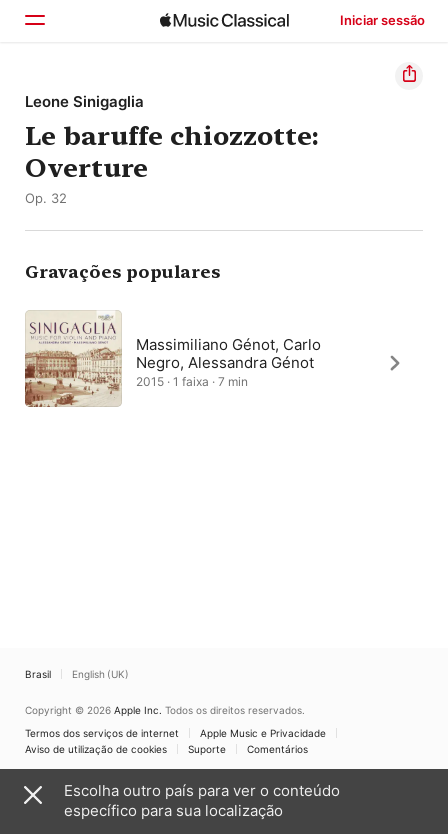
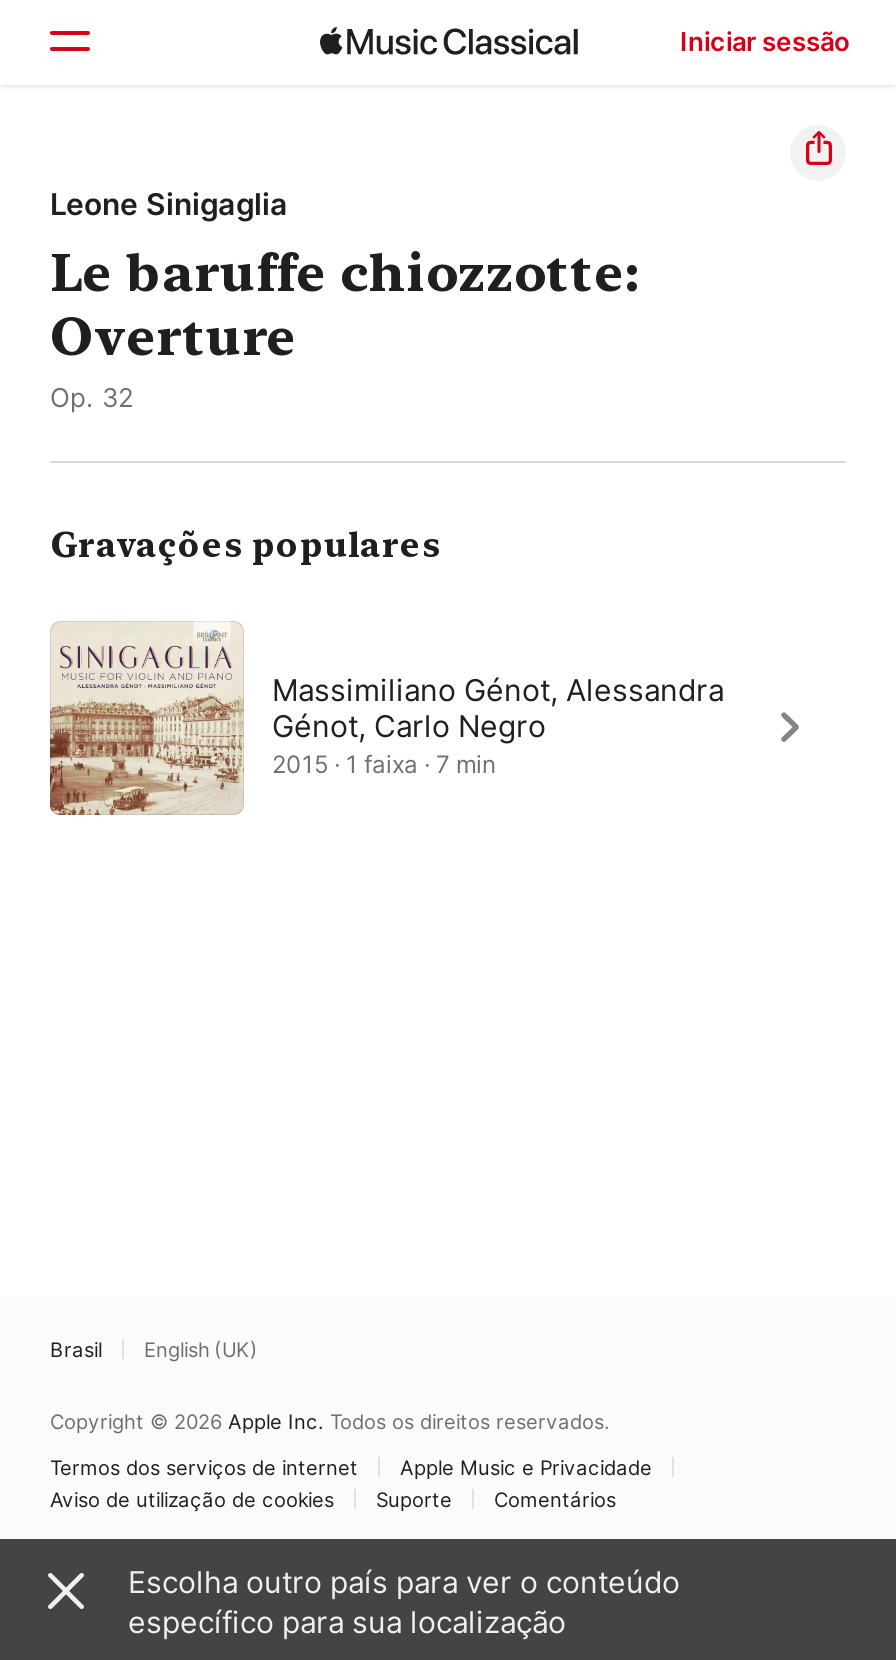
[136,335,321,372] Massimiliano Génot, Carlo | Negro, Alessandra Génot -> [272,671,724,745] Massimiliano Génot, Alessandra | Génot, Carlo Negro

